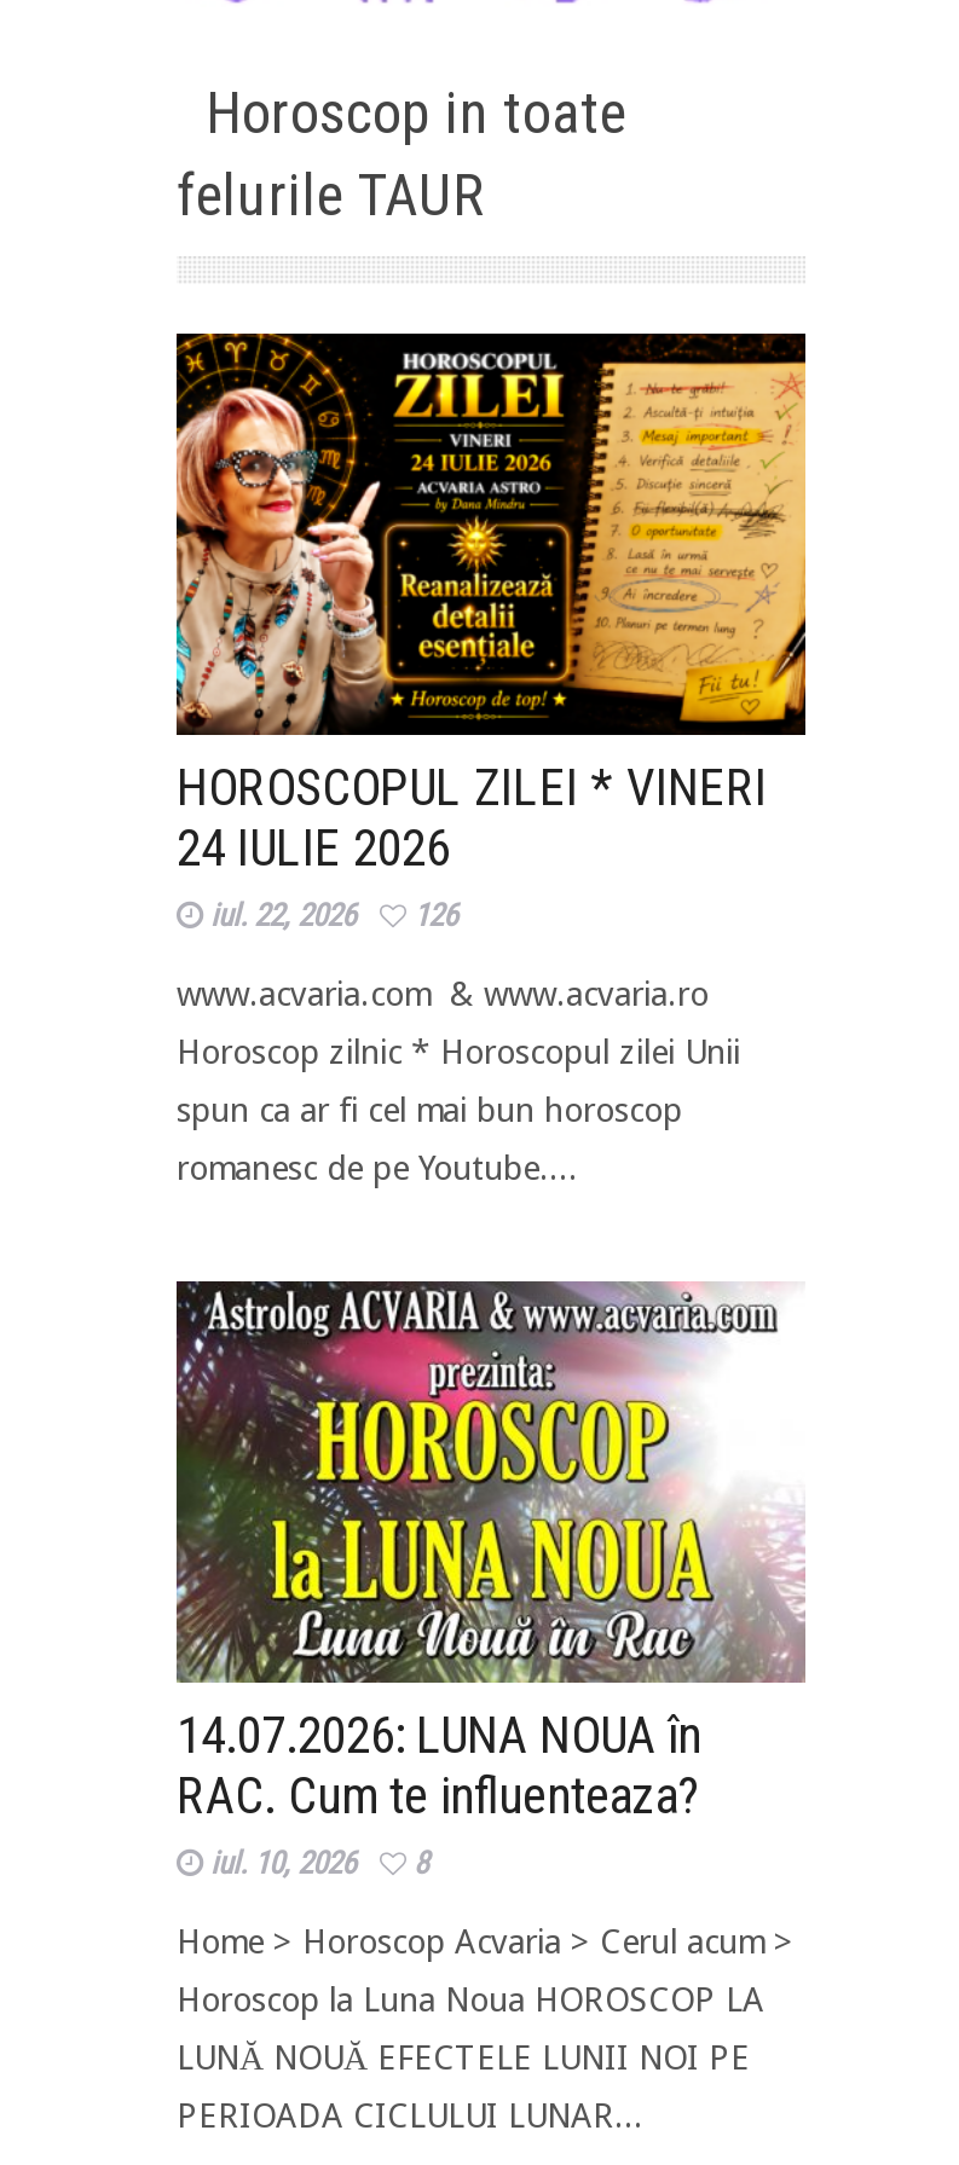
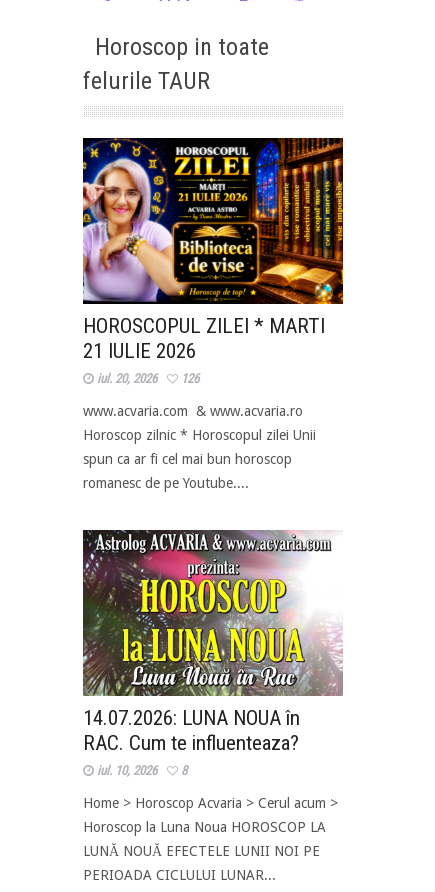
[174,331,808,817] [image] | HOROSCOPUL ZILEI * VINERI -> [82,137,344,338] [image] | HOROSCOPUL ZILEI * MARTI
[177,819,450,877] 24 IULIE 2026 -> [83,339,196,363] 21 IULIE 2026
[210,896,457,933] iul. 22, 2026 126 -> [97,371,199,386] iul. 20, 2026 126

